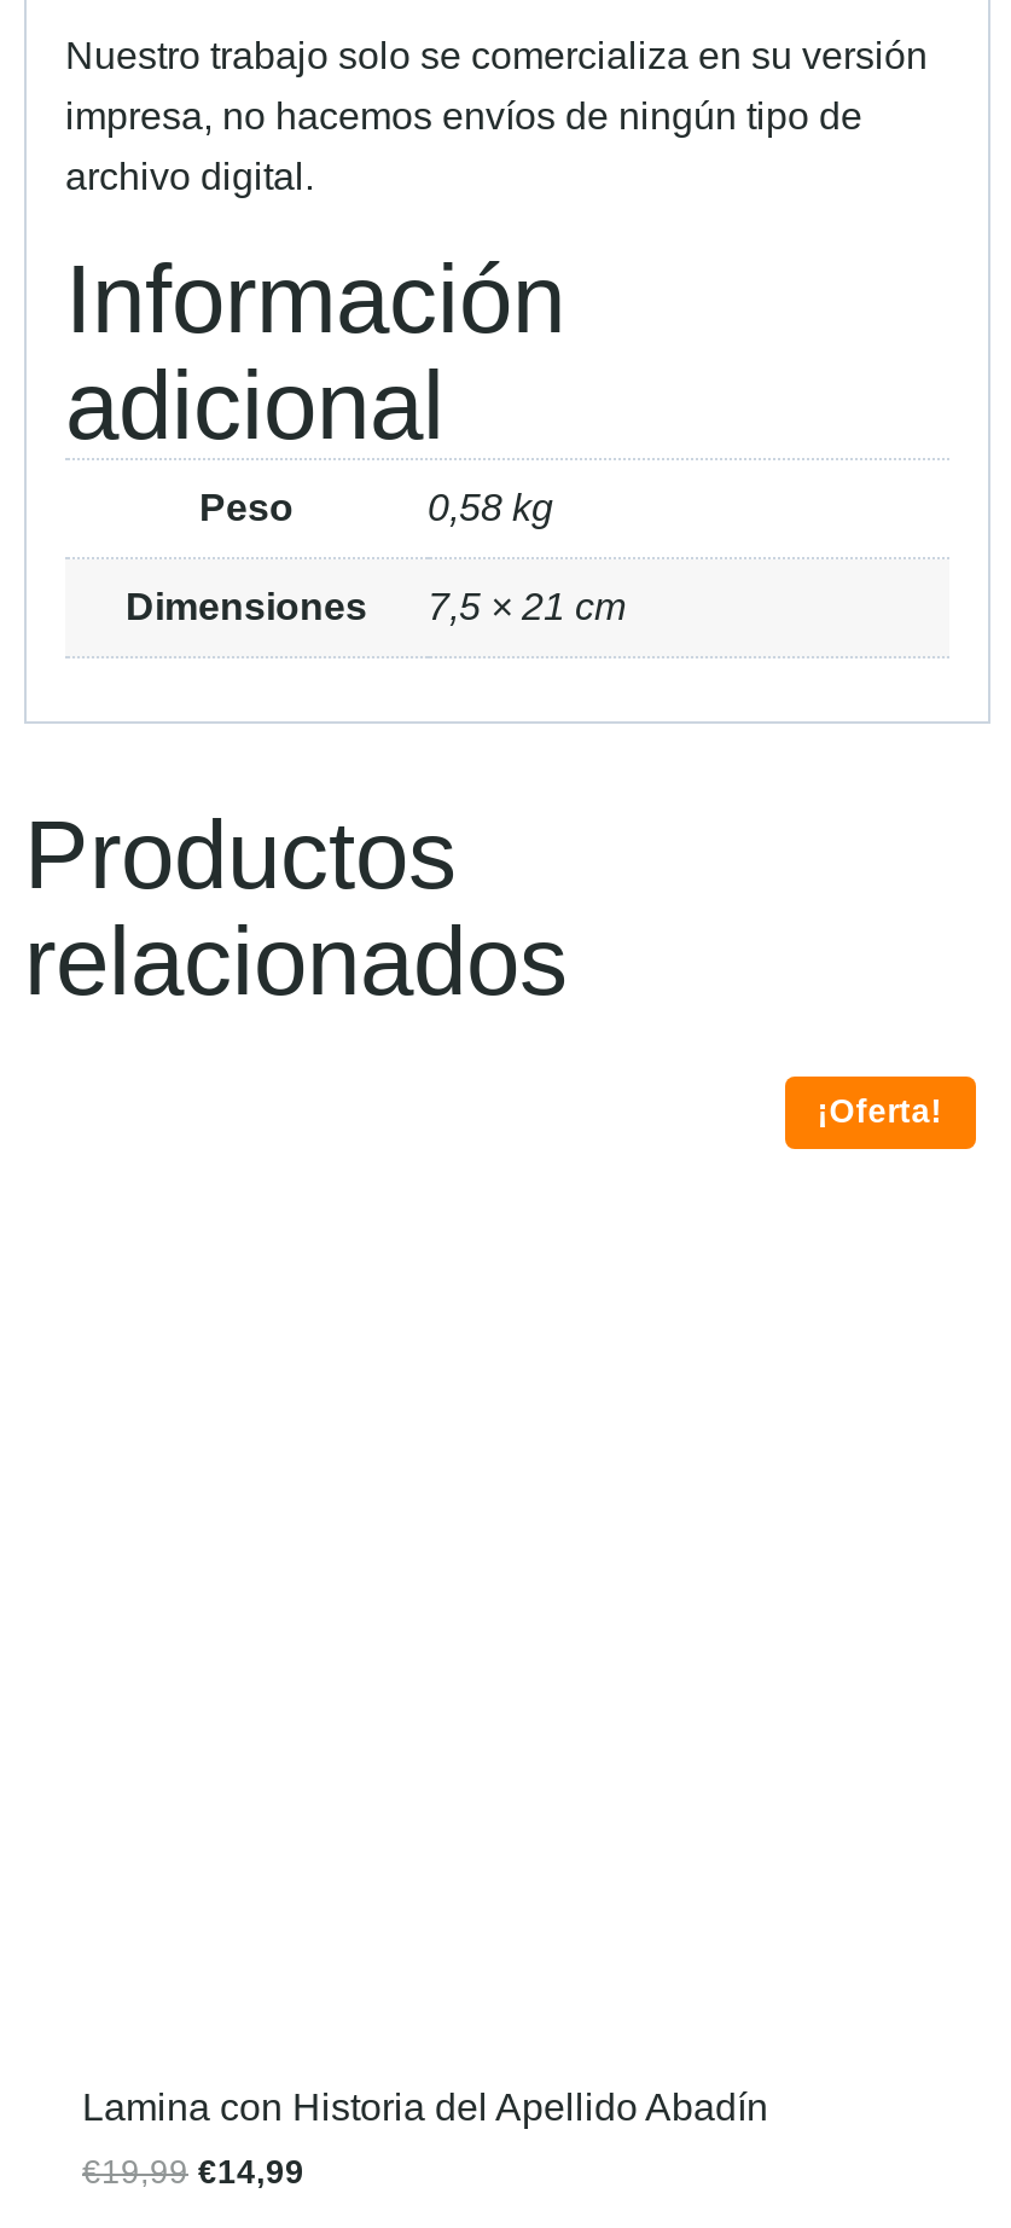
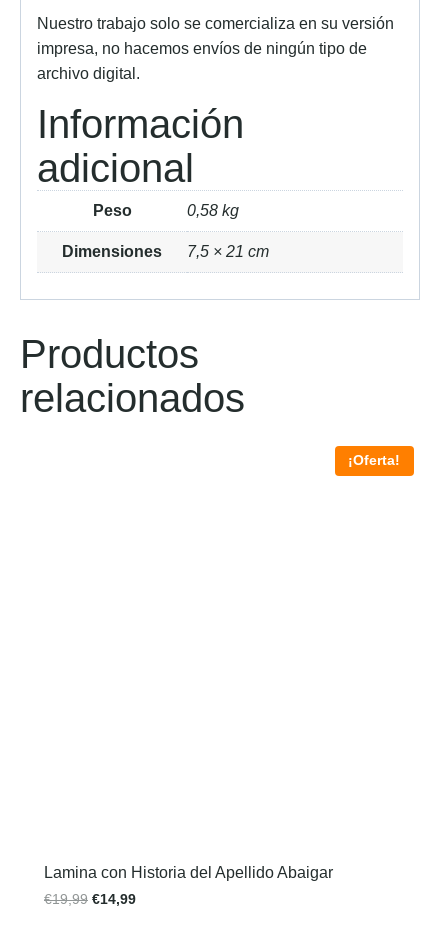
[82,2087,768,2128] Lamina con Historia del Apellido Abadín -> [44,864,333,881] Lamina con Historia del Apellido Abaigar

